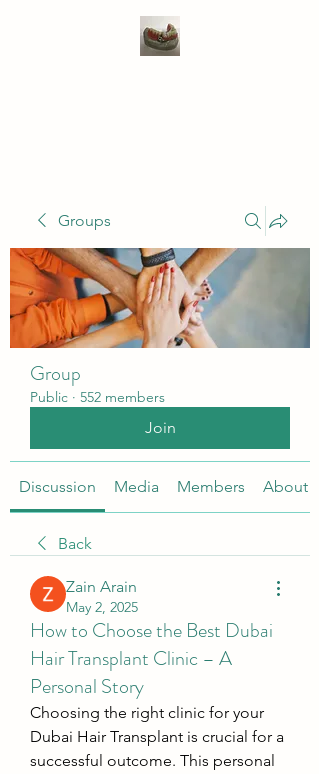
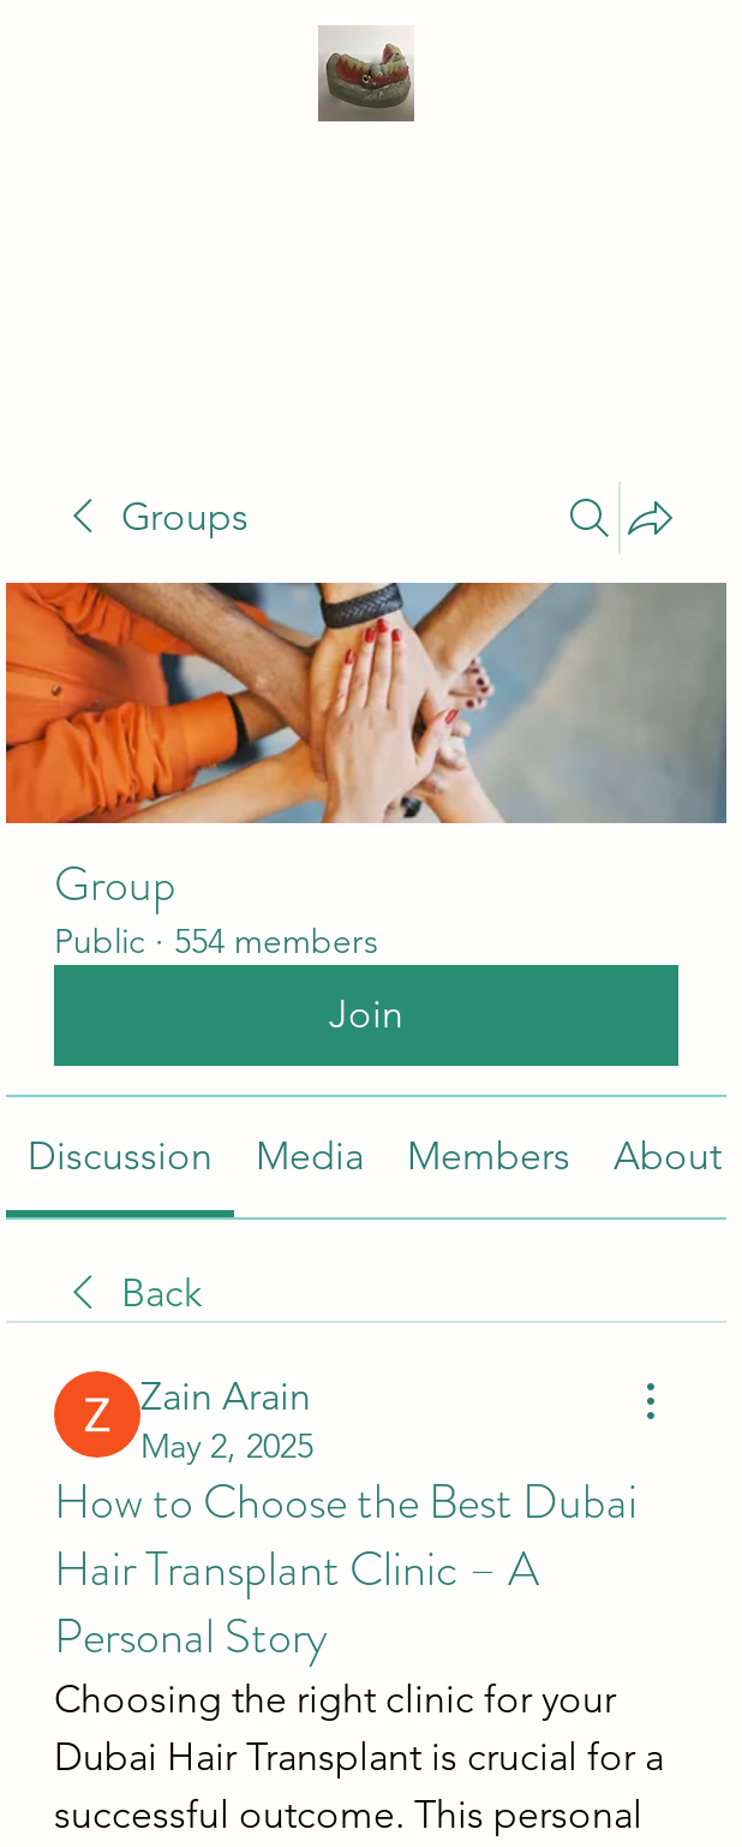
[30,388,165,406] Public · 552 members -> [54,919,378,963] Public · 554 members

